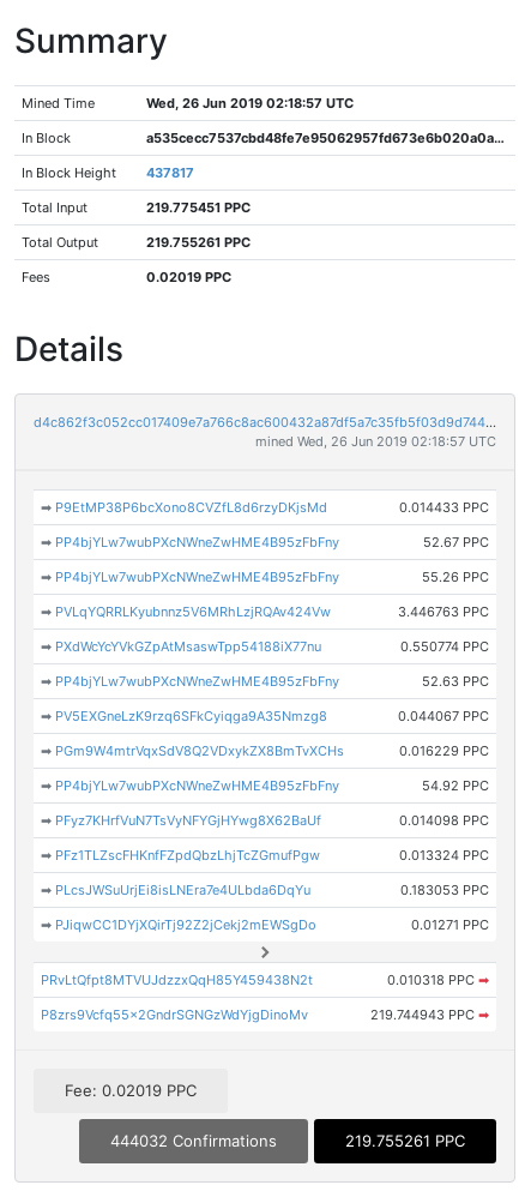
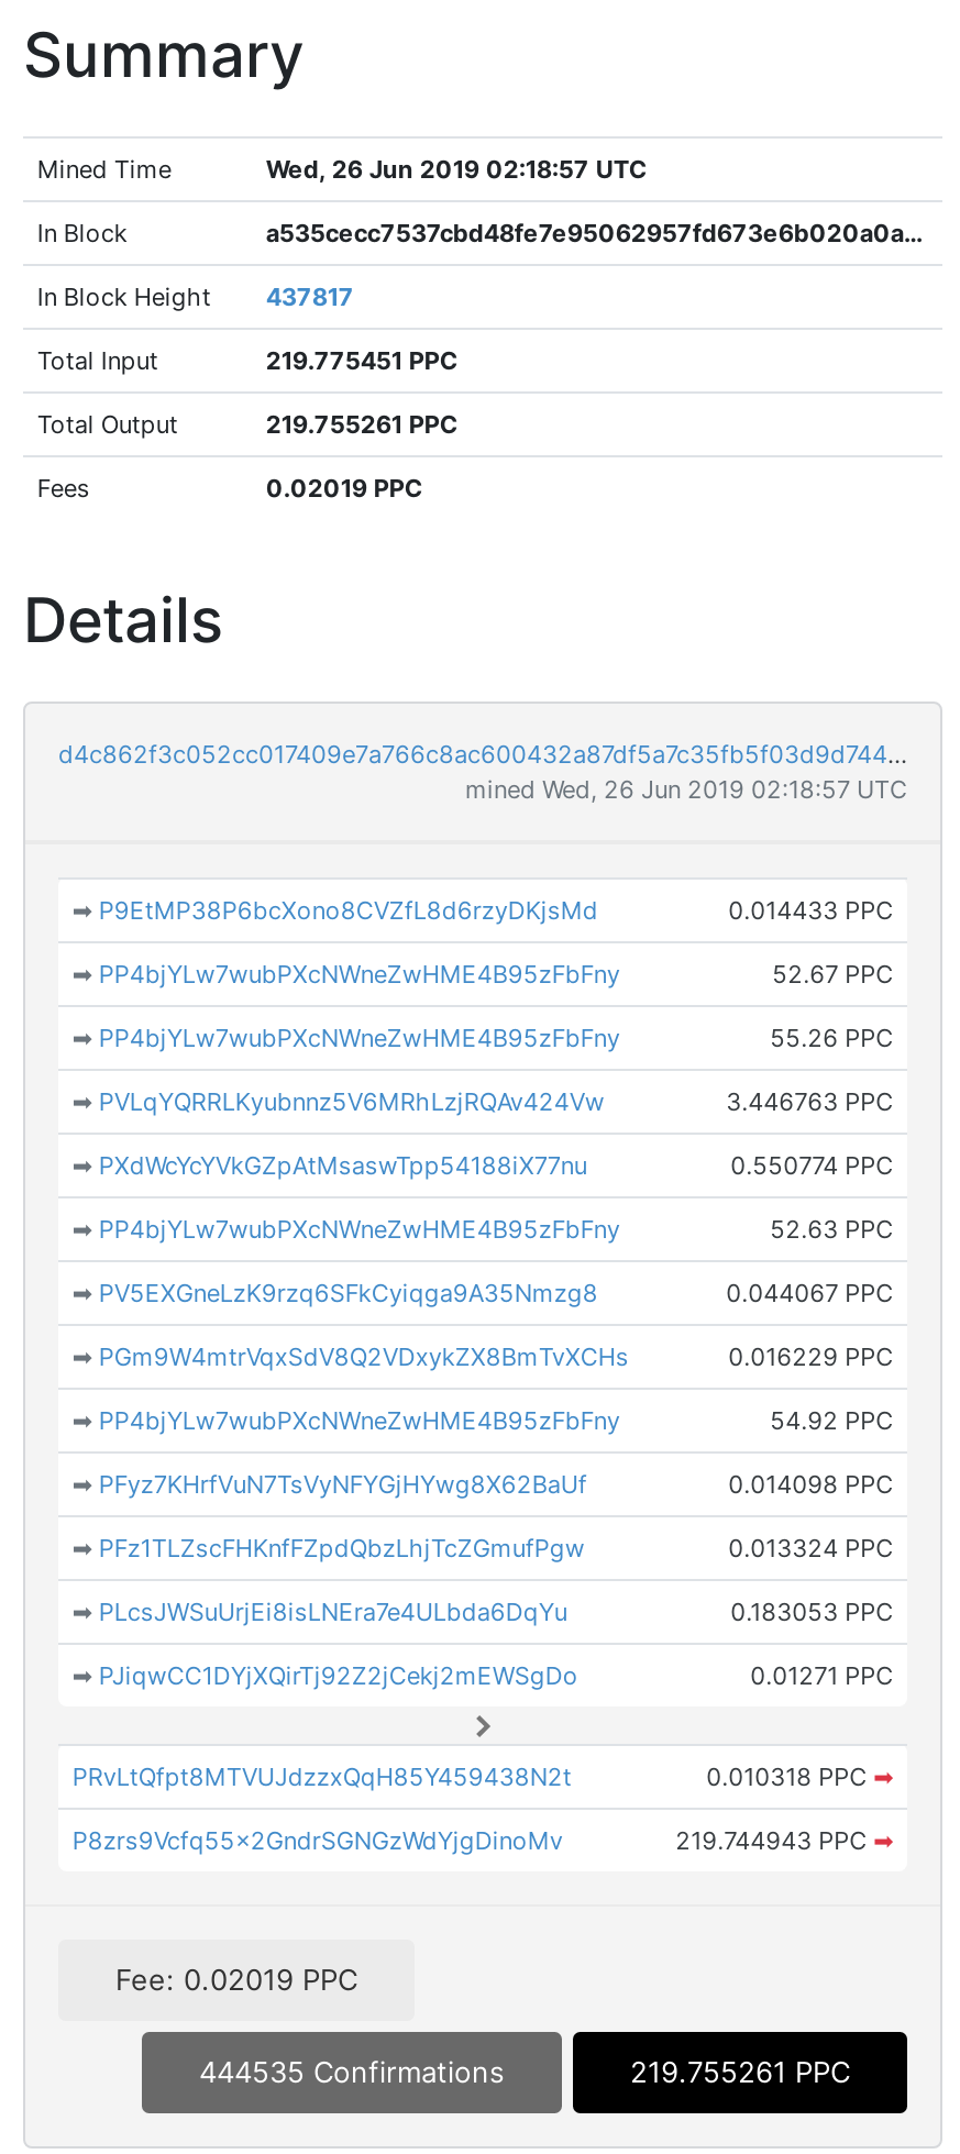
[110,1131,277,1151] 444032 Confirmations -> [199,2055,505,2090] 444535 Confirmations

